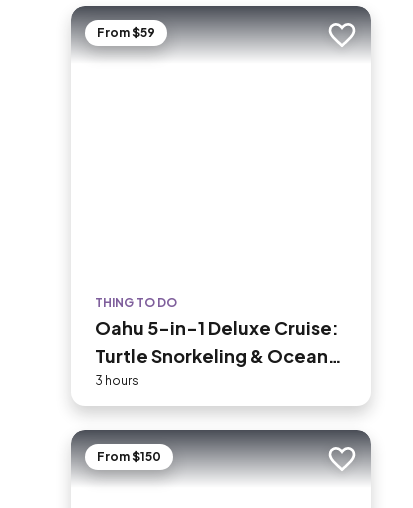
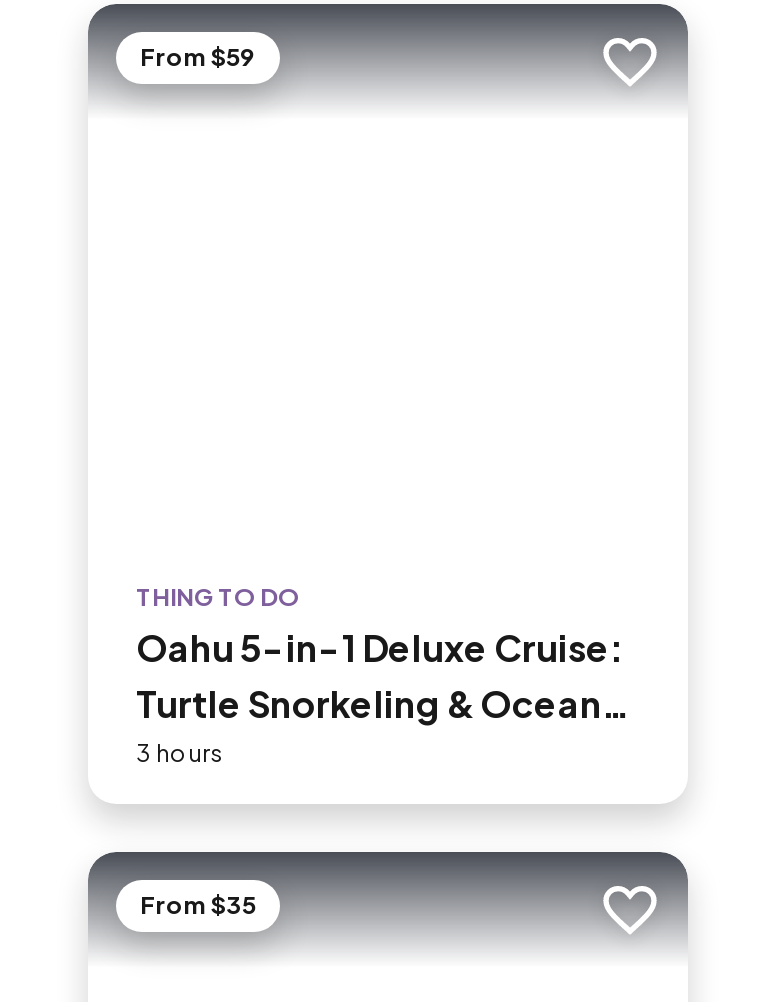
[97,449,161,464] From $150 -> [140,890,256,920] From $35

